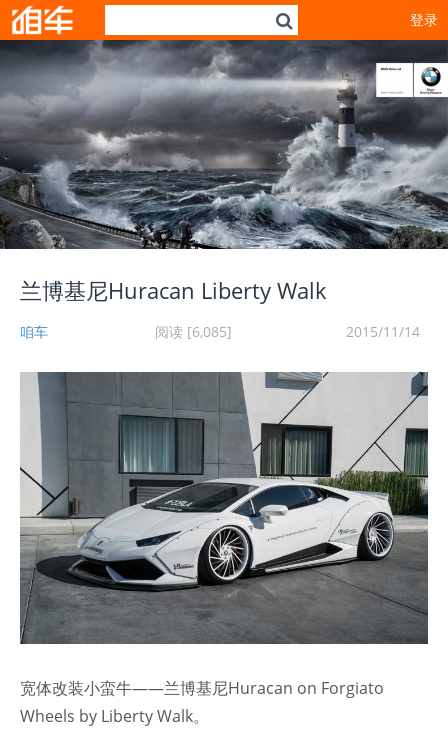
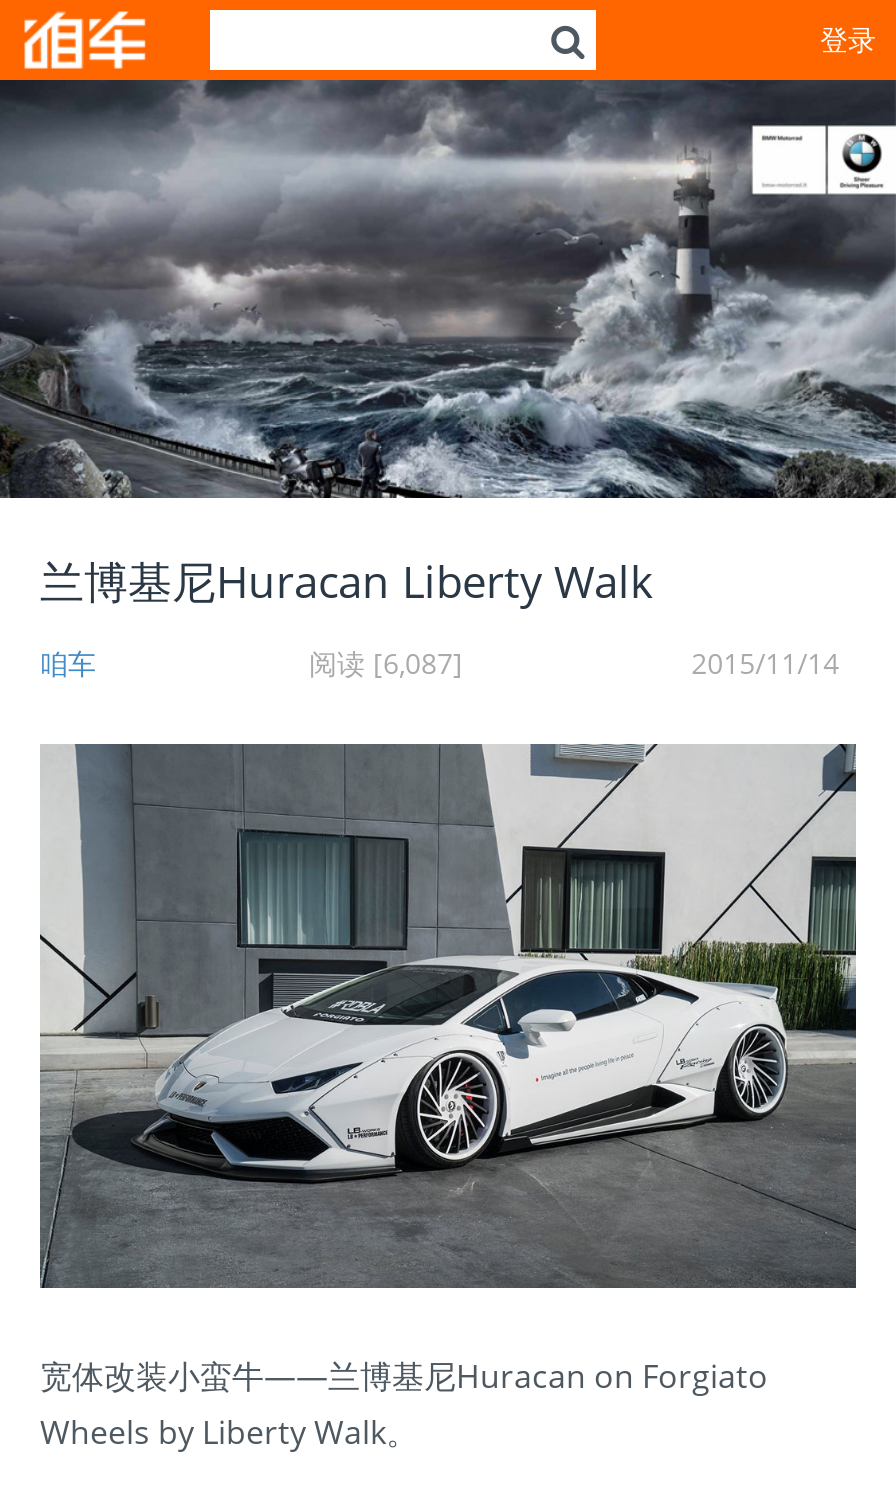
[154,322,231,341] 阅读 [6,085] -> [309,644,463,682] 阅读 [6,087]

